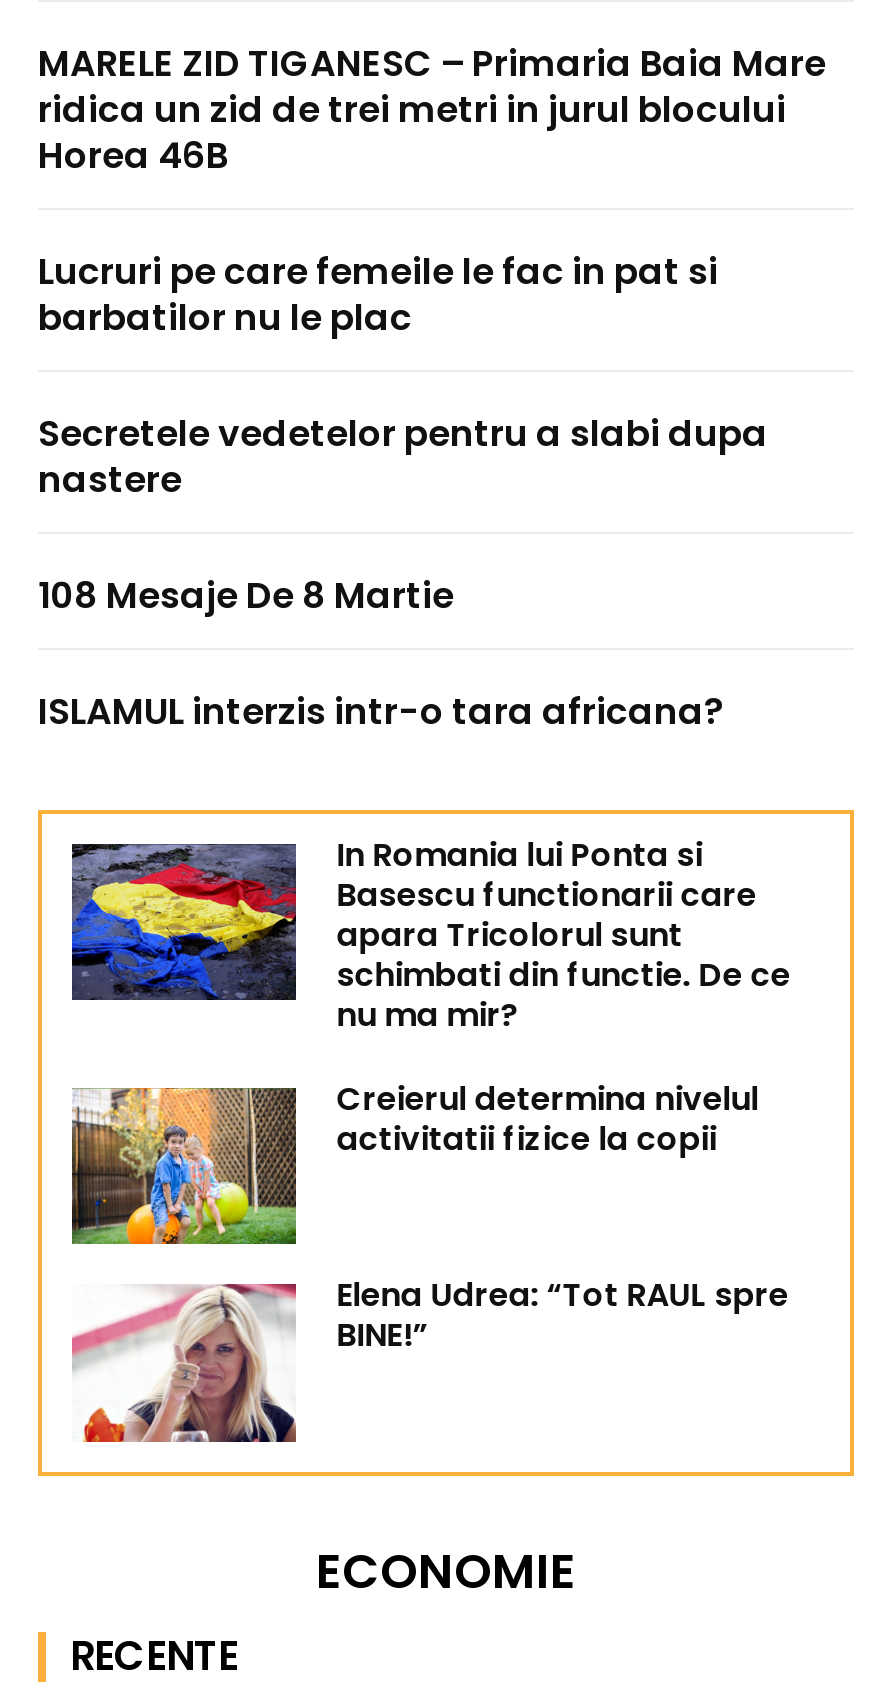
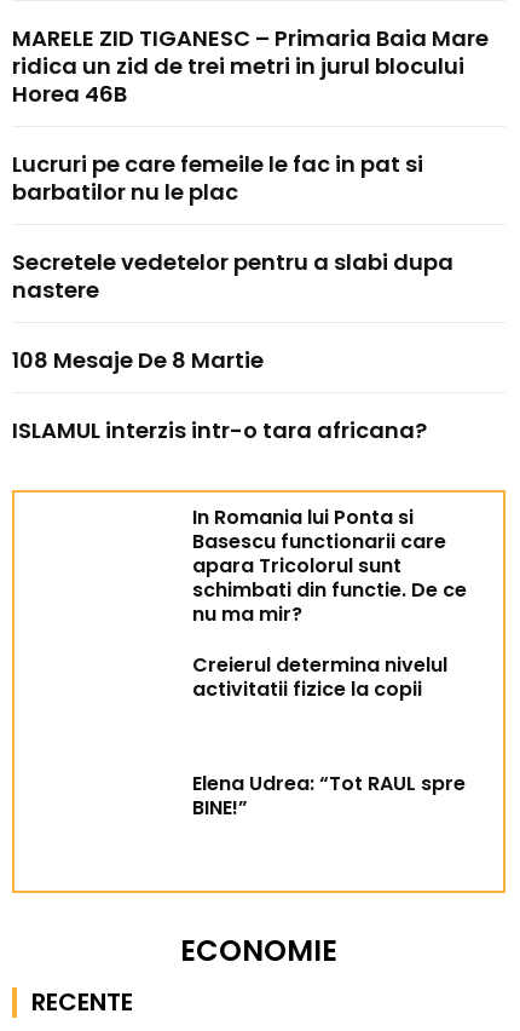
[70,842,298,1002] [image] -> none
[70,1086,298,1246] [image] -> none
[70,1282,298,1444] [image] -> none

